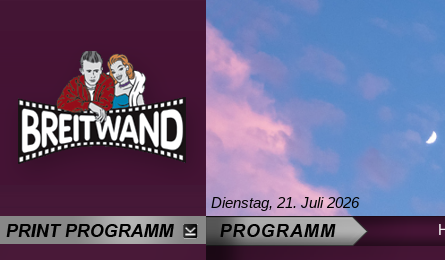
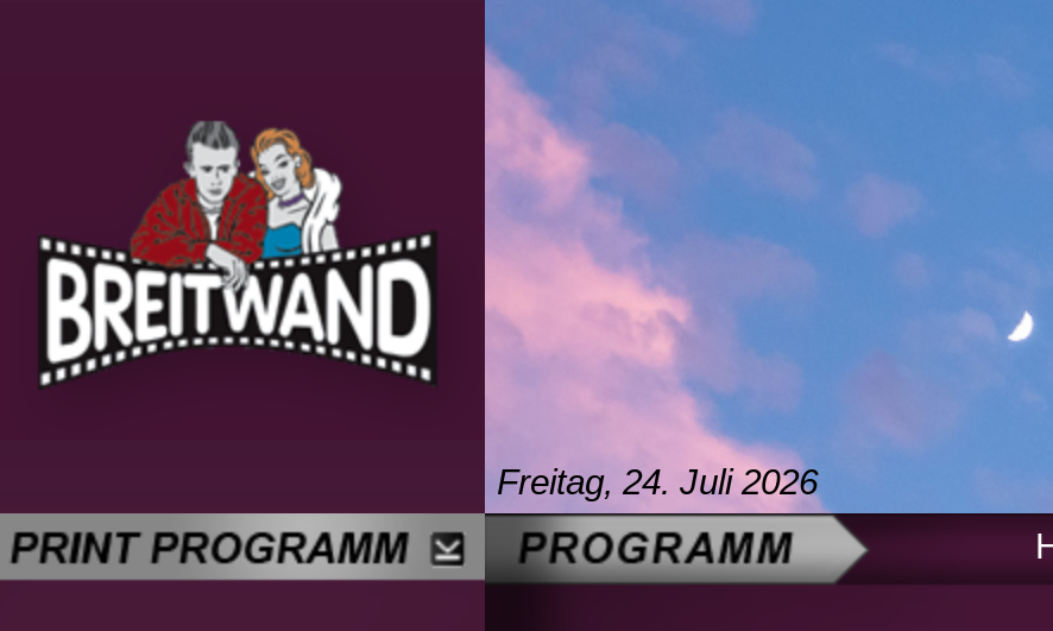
[211,194,359,211] Dienstag, 21. Juli 2026 -> [497,461,818,501] Freitag, 24. Juli 2026

